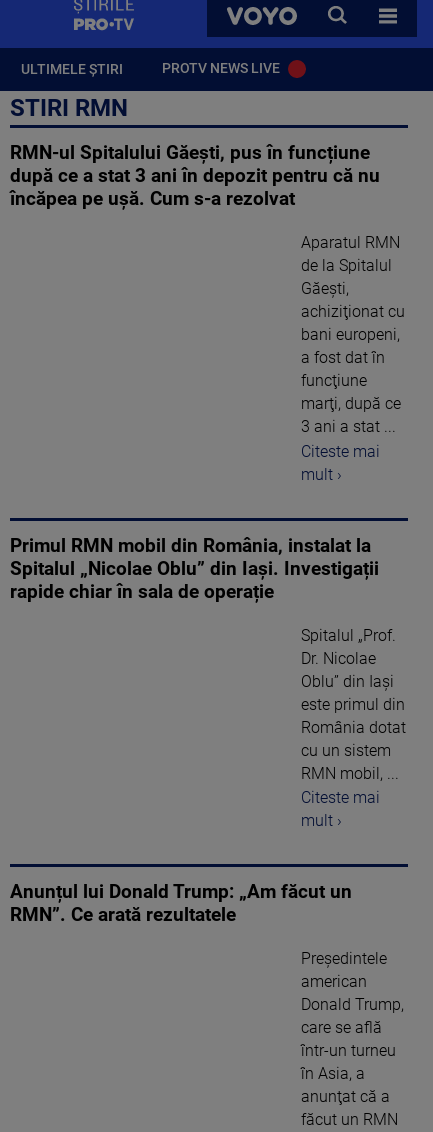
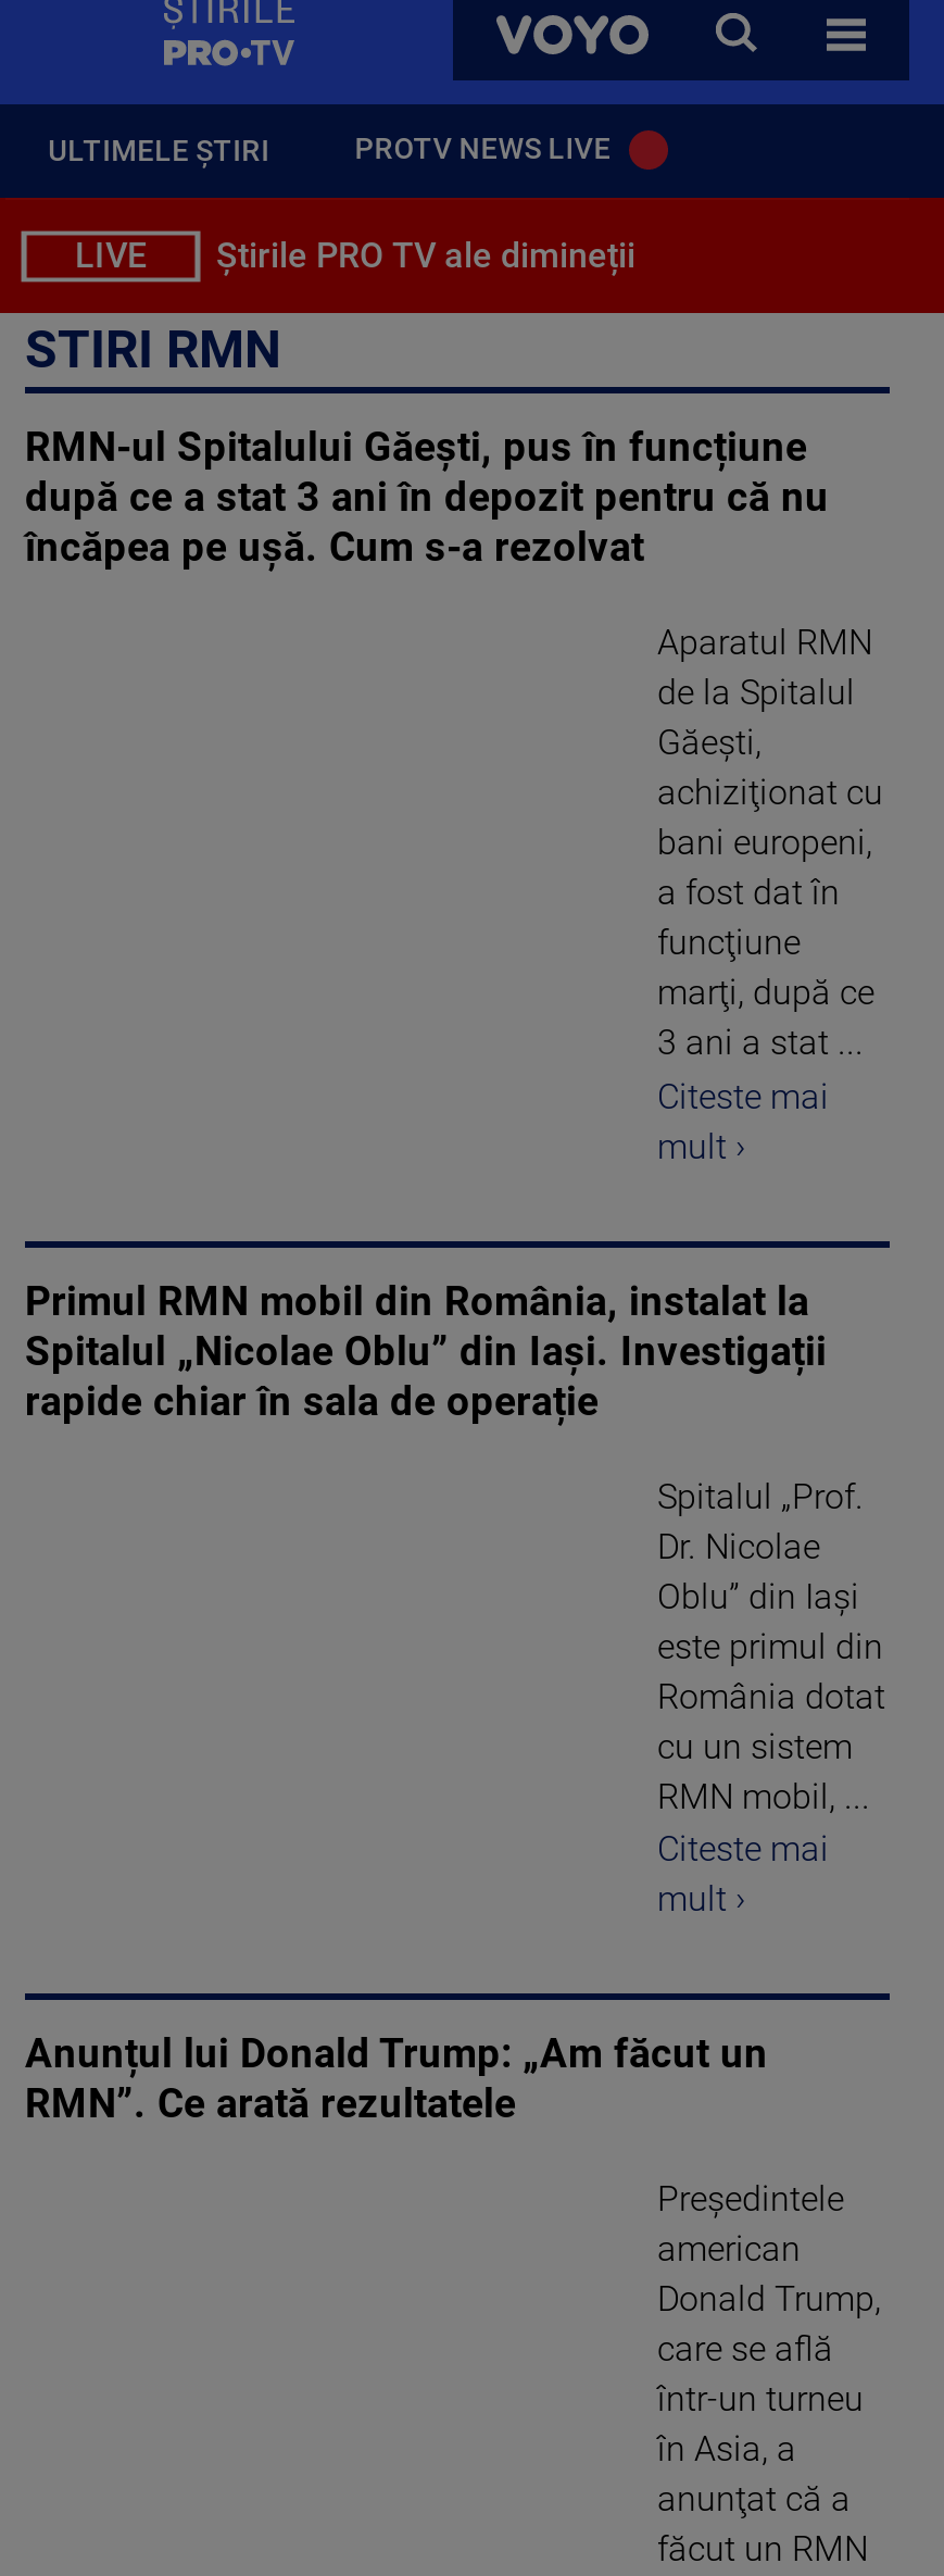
none -> [75,235,635,276] LIVE | Știrile PRO TV ale dimineții

